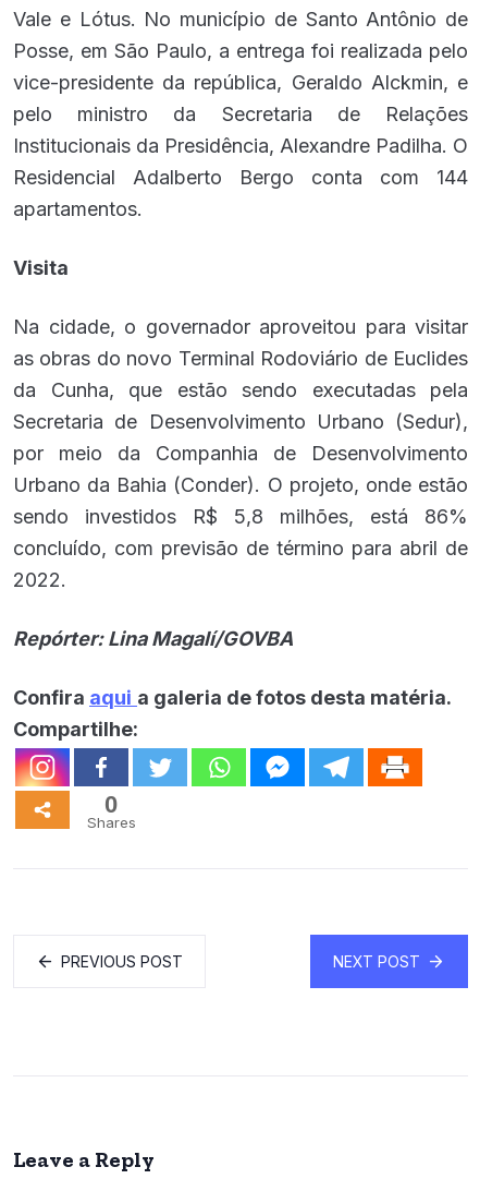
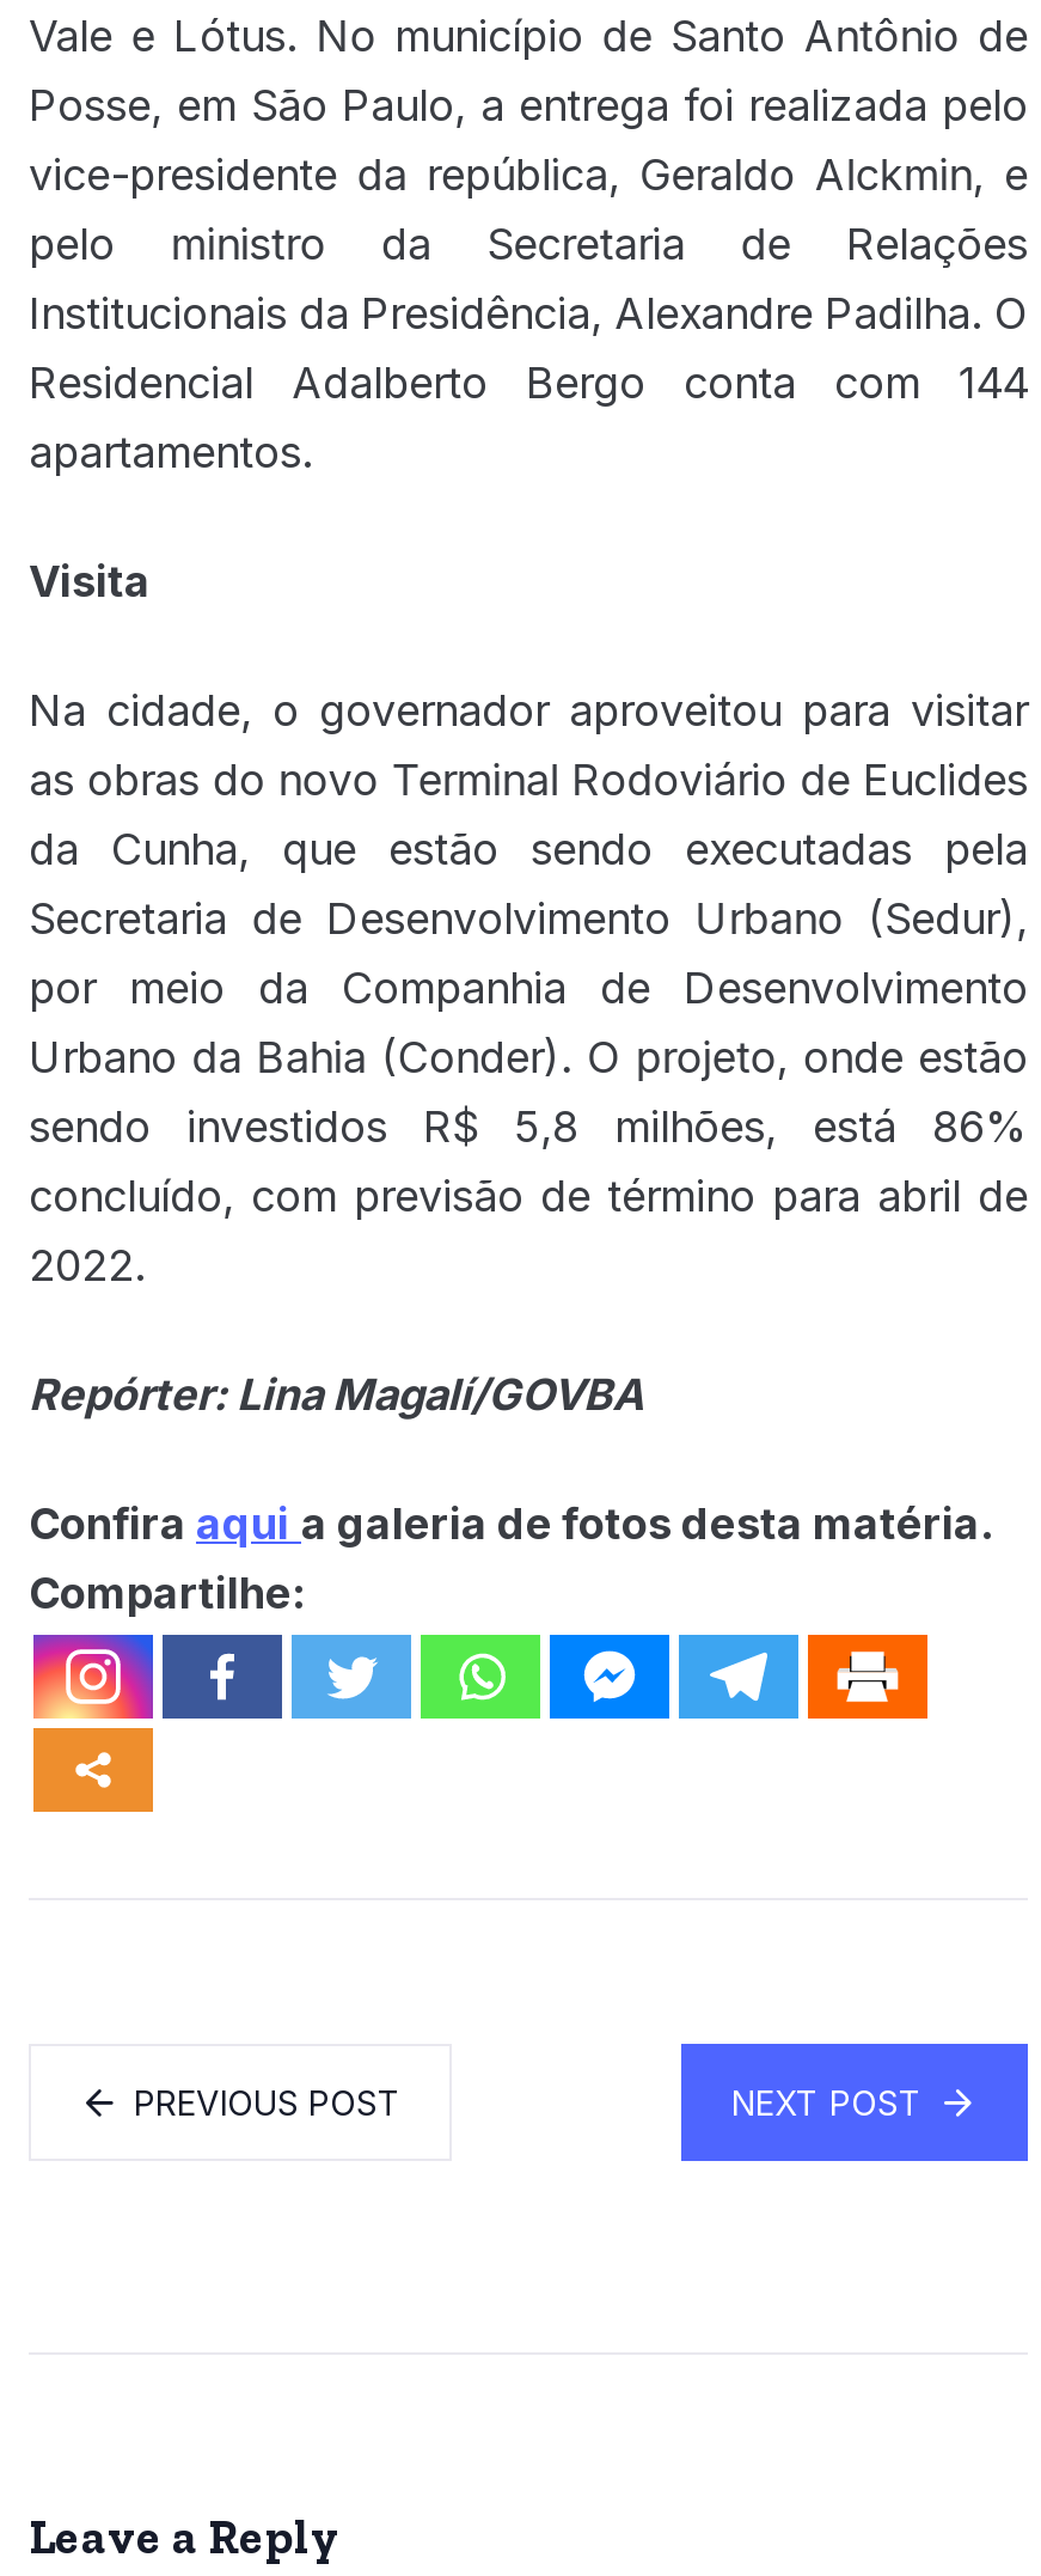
[87,790,136,831] 0 | Shares -> none

